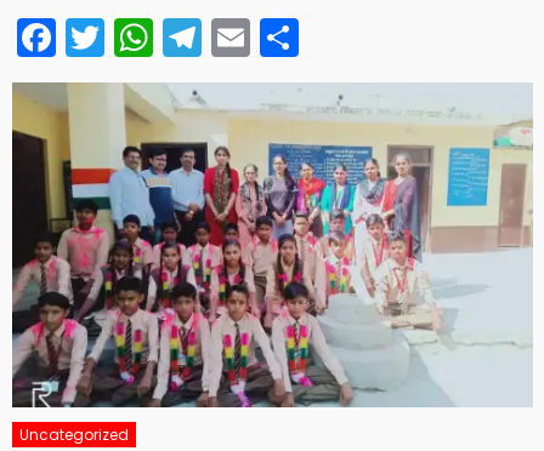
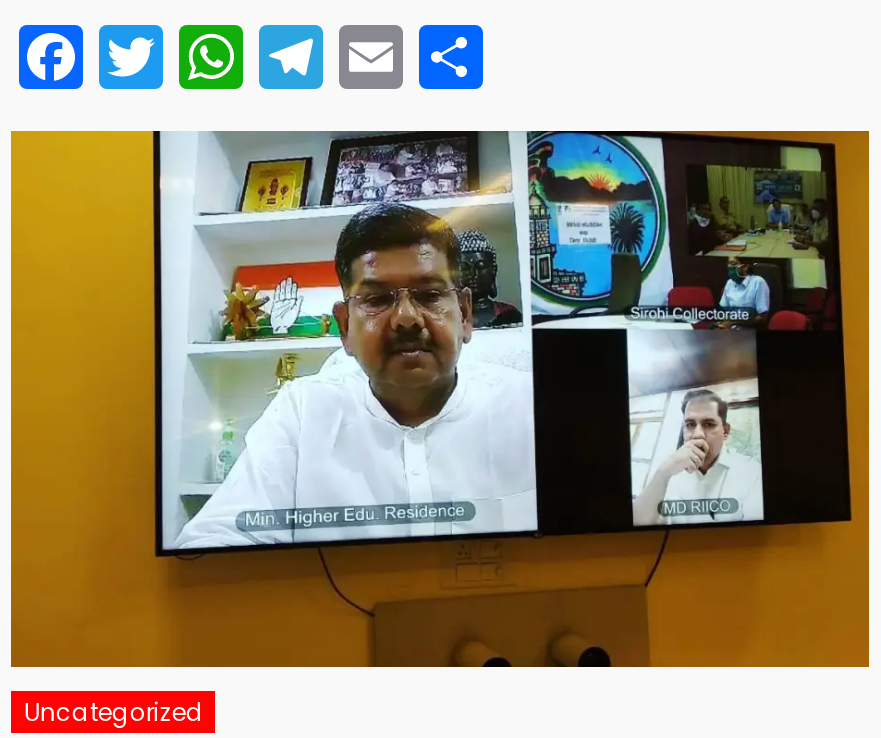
[11,82,533,409] [image] -> [9,129,871,669] [image]

